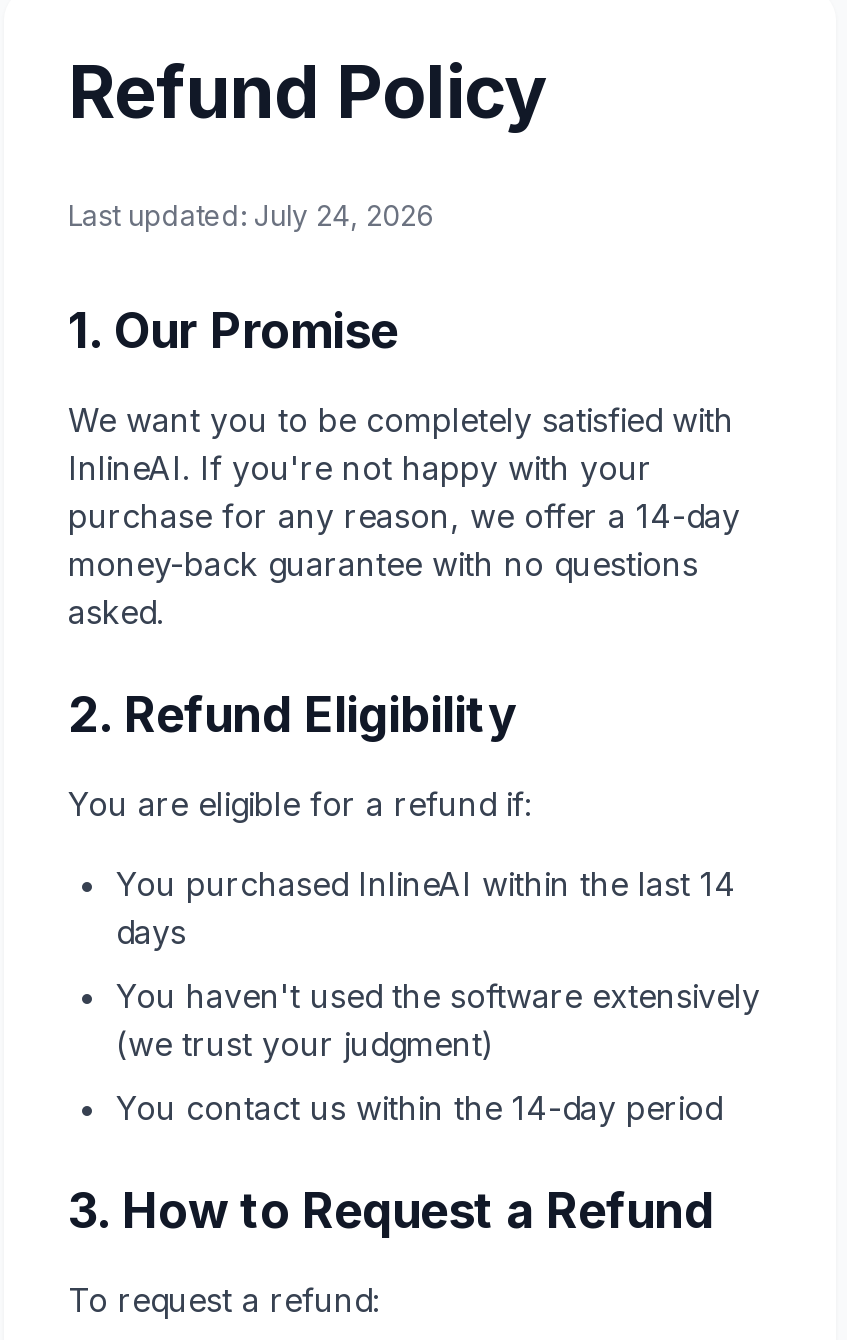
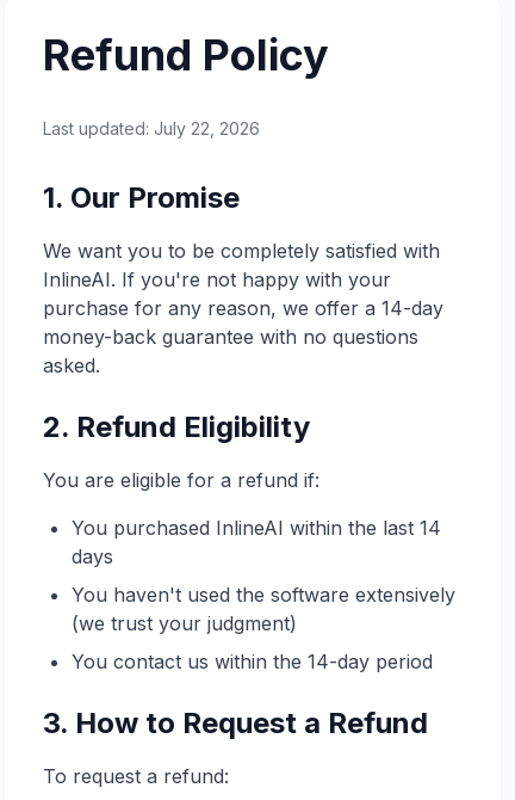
[68,198,434,232] Last updated: July 24, 2026 -> [43,118,260,139] Last updated: July 22, 2026

